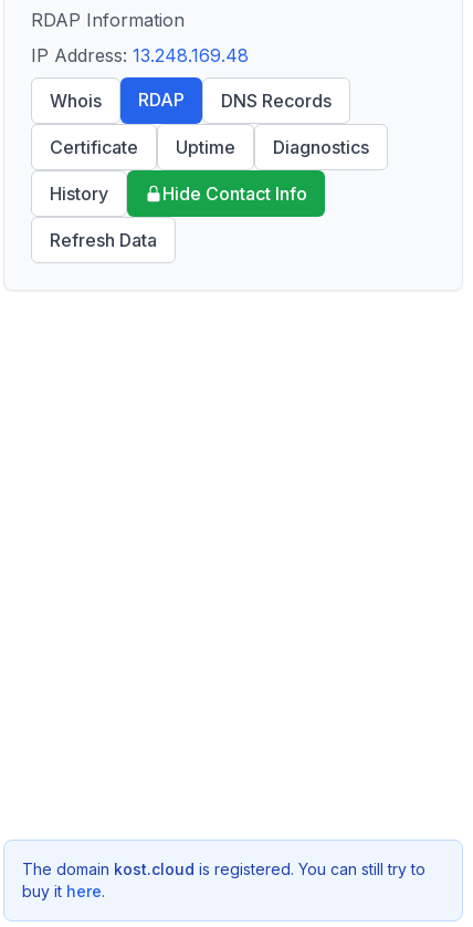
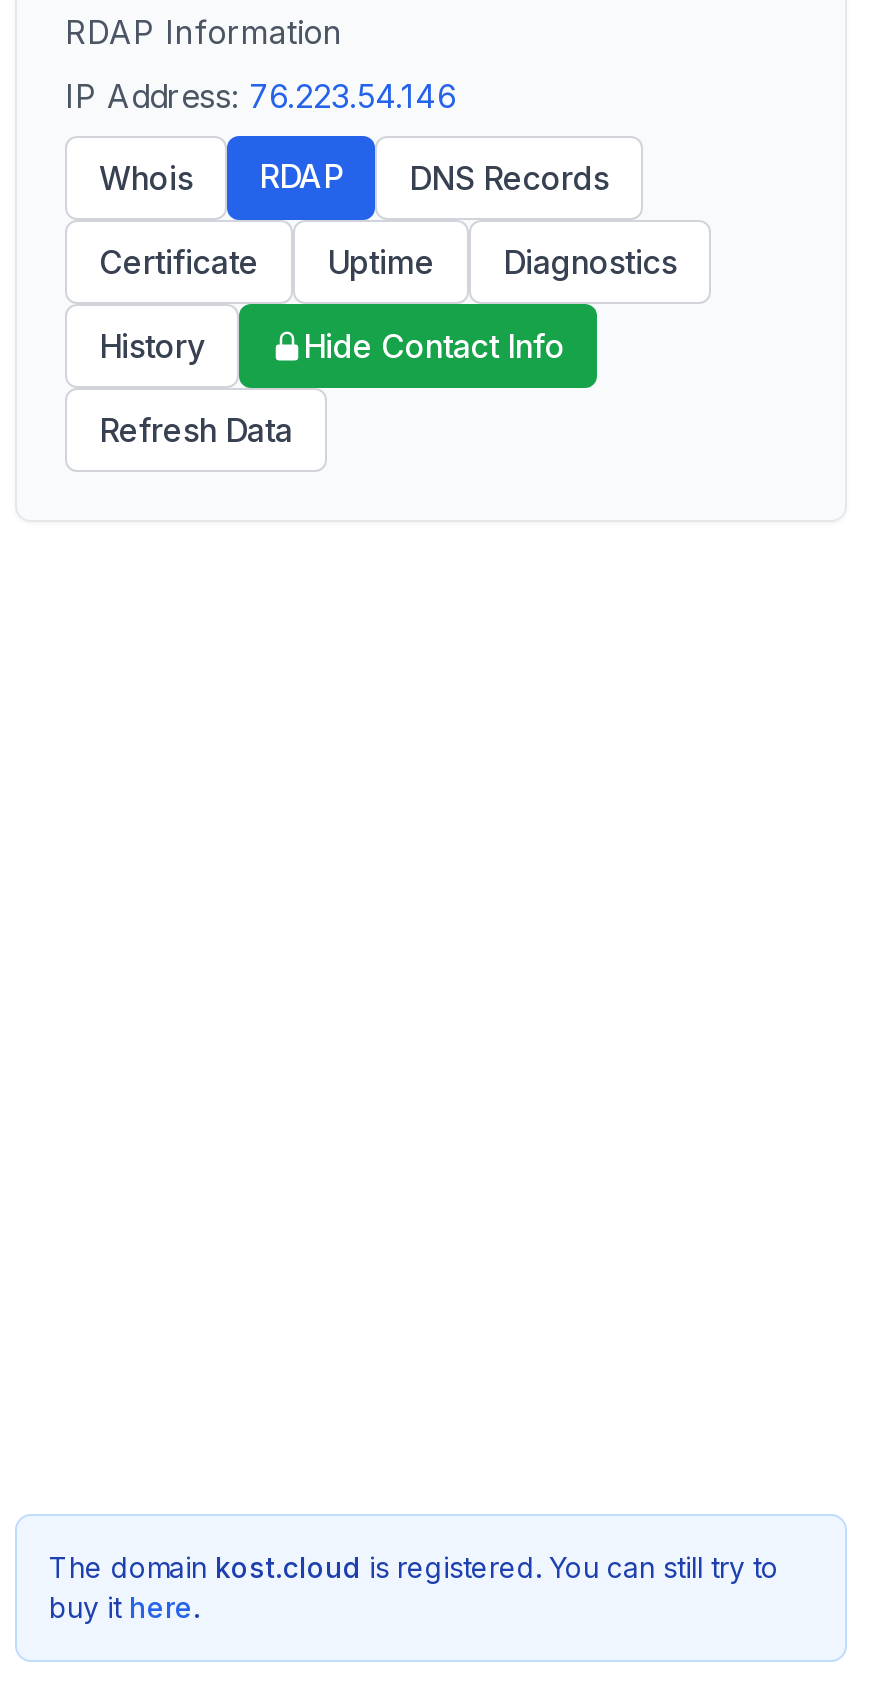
[31,44,249,66] IP Address: 13.248.169.48 -> [65,76,457,116] IP Address: 76.223.54.146

